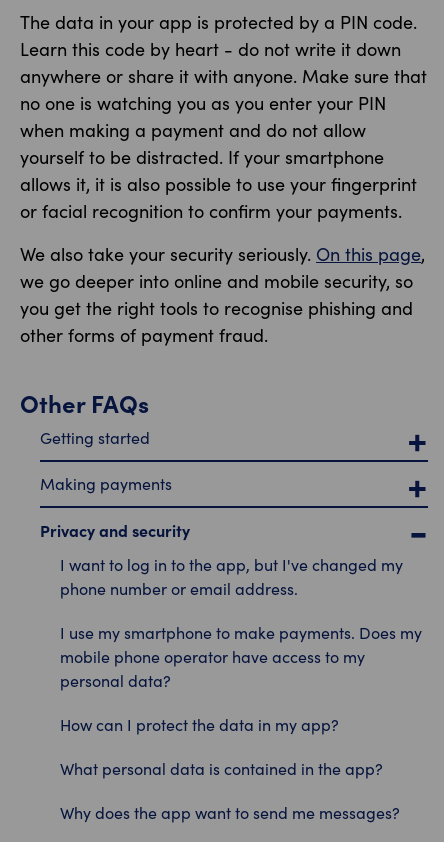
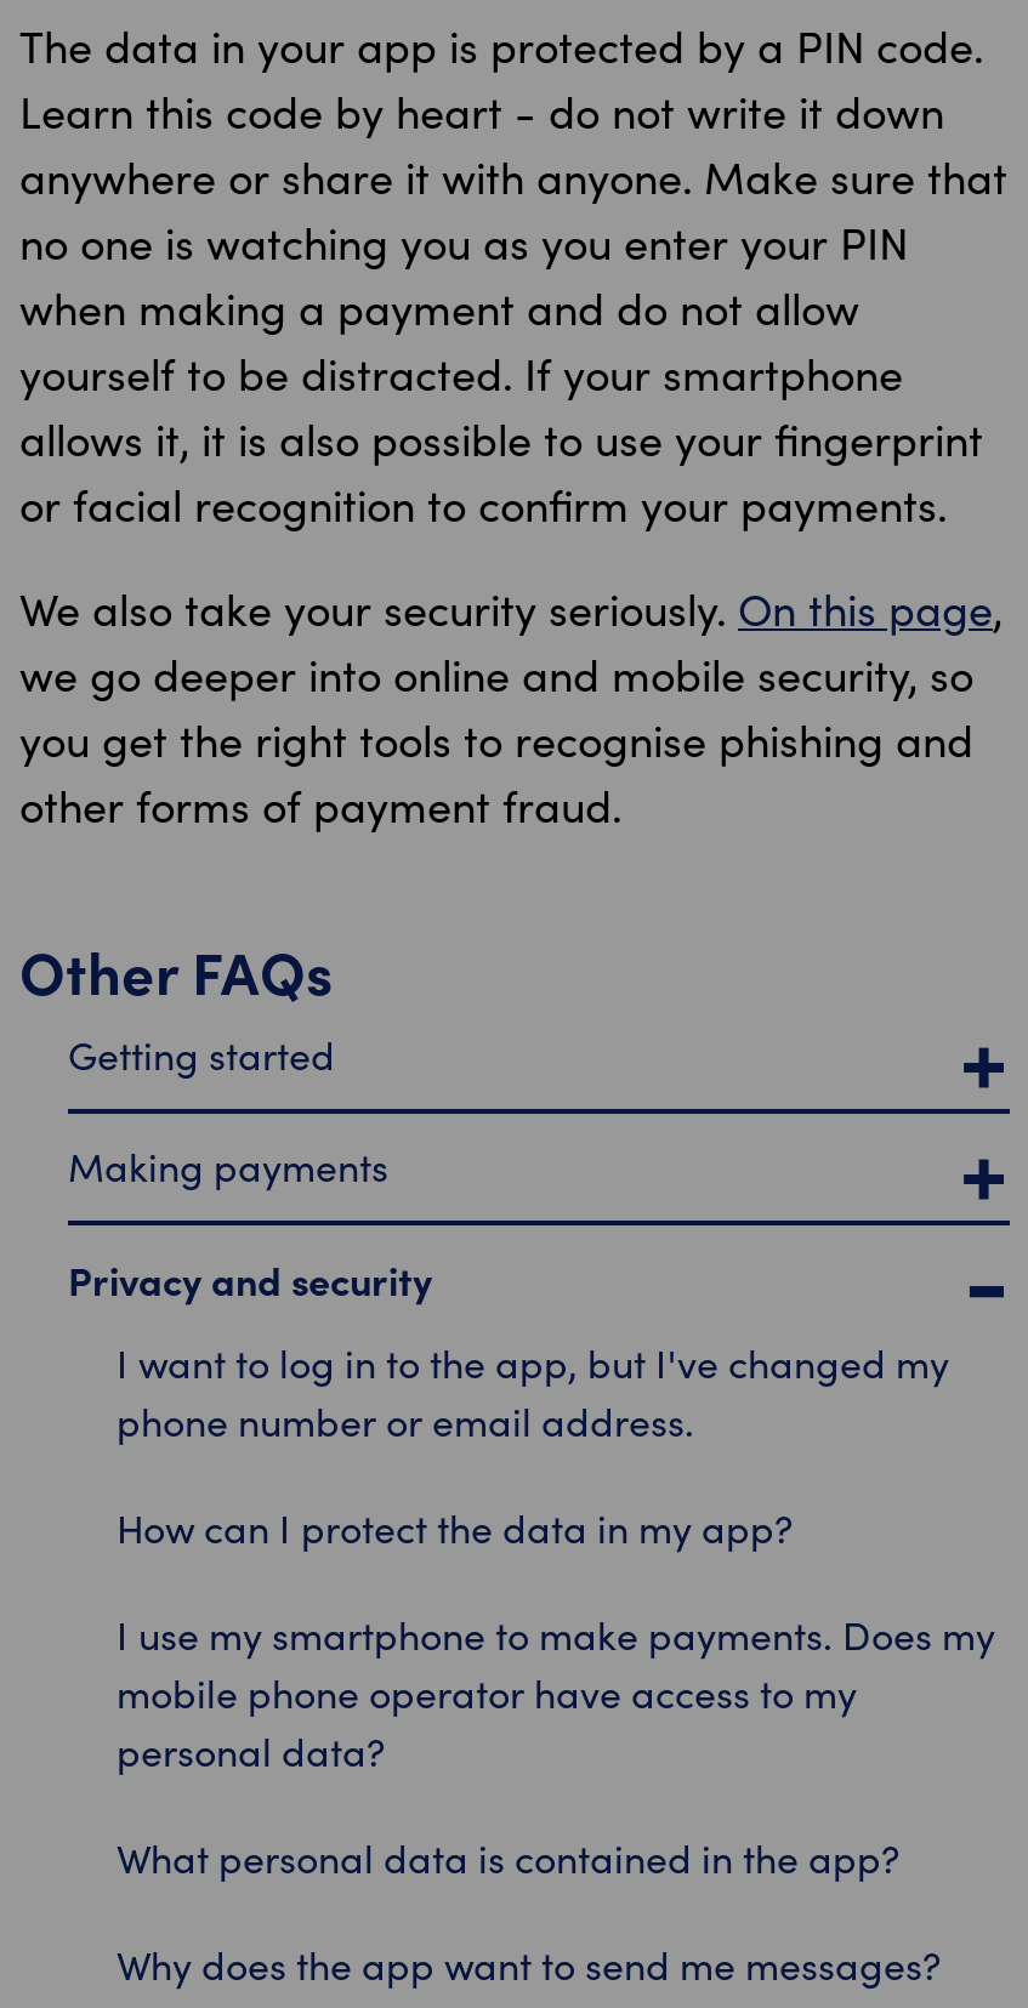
moved [60,622,422,691] -> [117,1609,995,1776]: I use my smartphone to make payments. Does my | mobile phone operator have access to my | personal data?
moved [60,714,339,735] -> [117,1502,794,1553]: How can I protect the data in my app?

